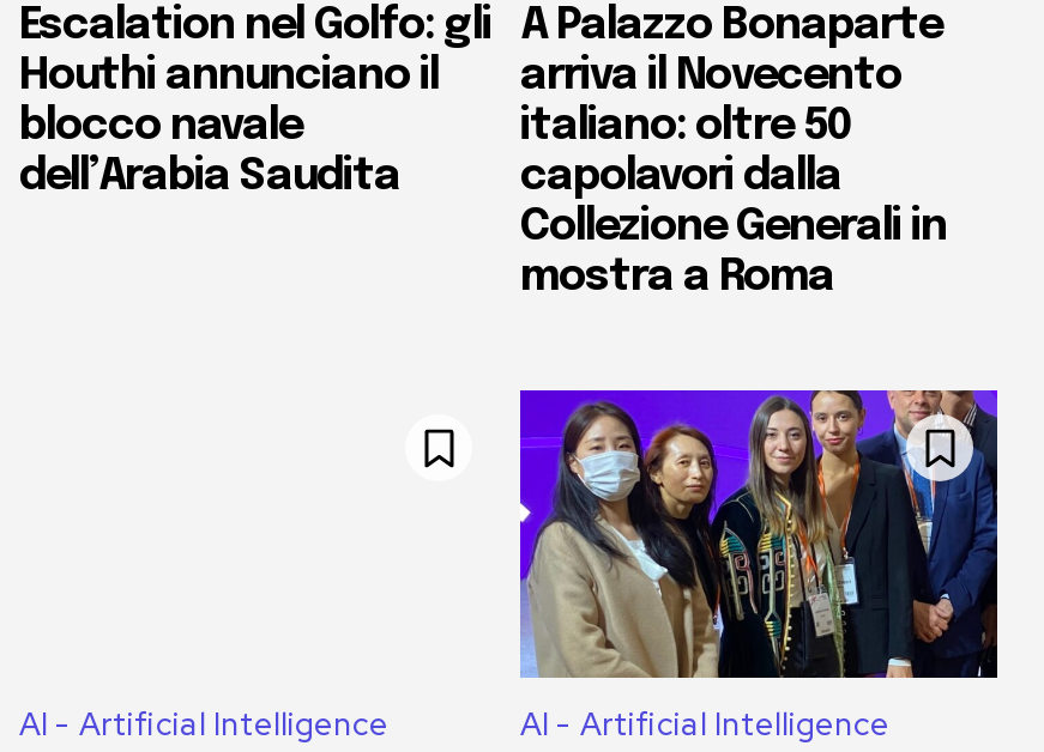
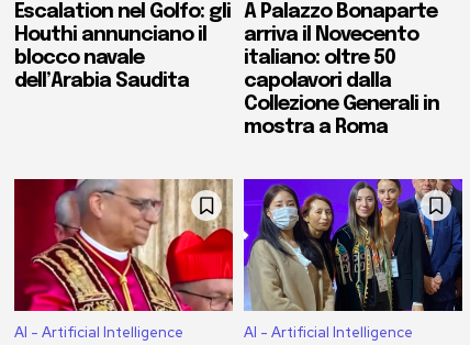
none -> [13,178,234,312] [image]

